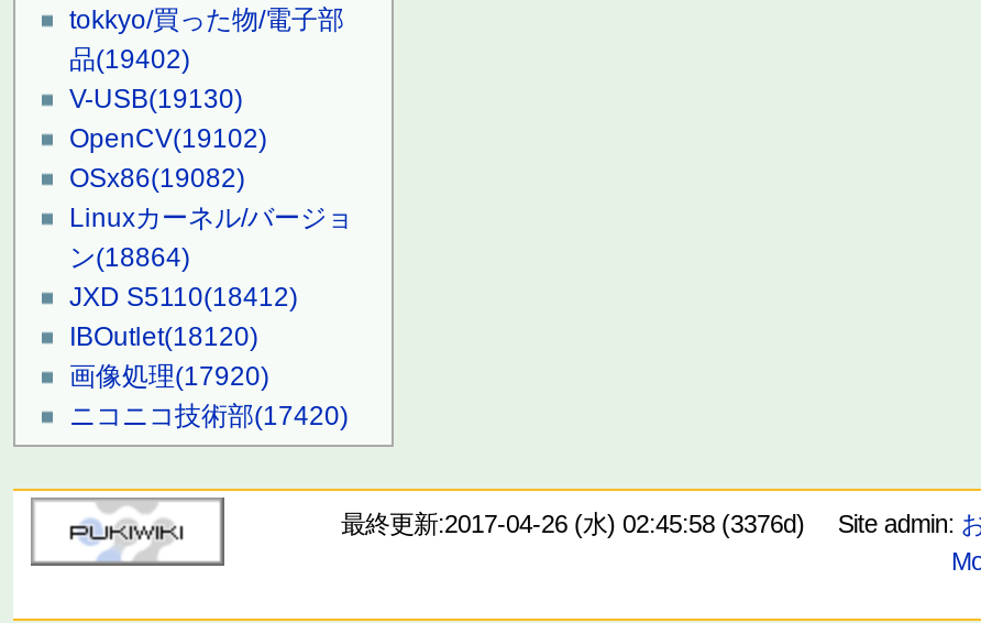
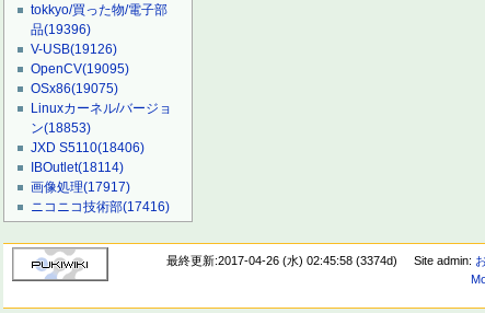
[69,44,190,75] 品(19402) -> [31,22,91,37] 品(19396)
[69,84,243,115] V-USB(19130) -> [31,42,118,57] V-USB(19126)
[69,124,267,155] OpenCV(19102) -> [31,62,130,77] OpenCV(19095)
[69,163,245,194] OSx86(19082) -> [31,81,119,97] OSx86(19075)
[69,243,190,273] ン(18864) -> [31,121,91,136] ン(18853)
[69,282,298,313] JXD S5110(18412) -> [31,140,145,156] JXD S5110(18406)
[69,322,258,353] IBOutlet(18120) -> [31,160,124,175] IBOutlet(18114)
[69,361,269,392] 画像処理(17920) -> [31,180,131,195] 画像処理(17917)
[69,401,348,432] ニコニコ技術部(17420) -> [31,199,170,215] ニコニコ技術部(17416)
[341,511,805,537] 最終更新:2017-04-26 (水) 02:45:58 (3376d) -> [166,254,397,267] 最終更新:2017-04-26 (水) 02:45:58 (3374d)

